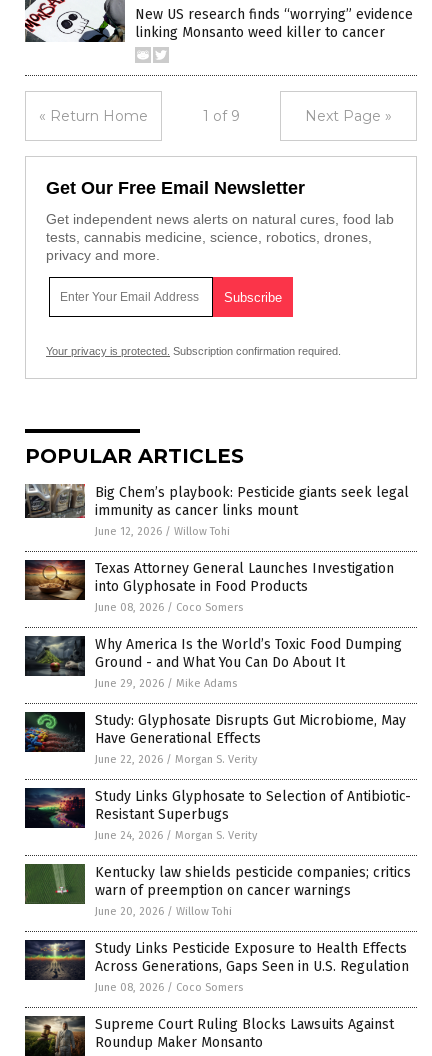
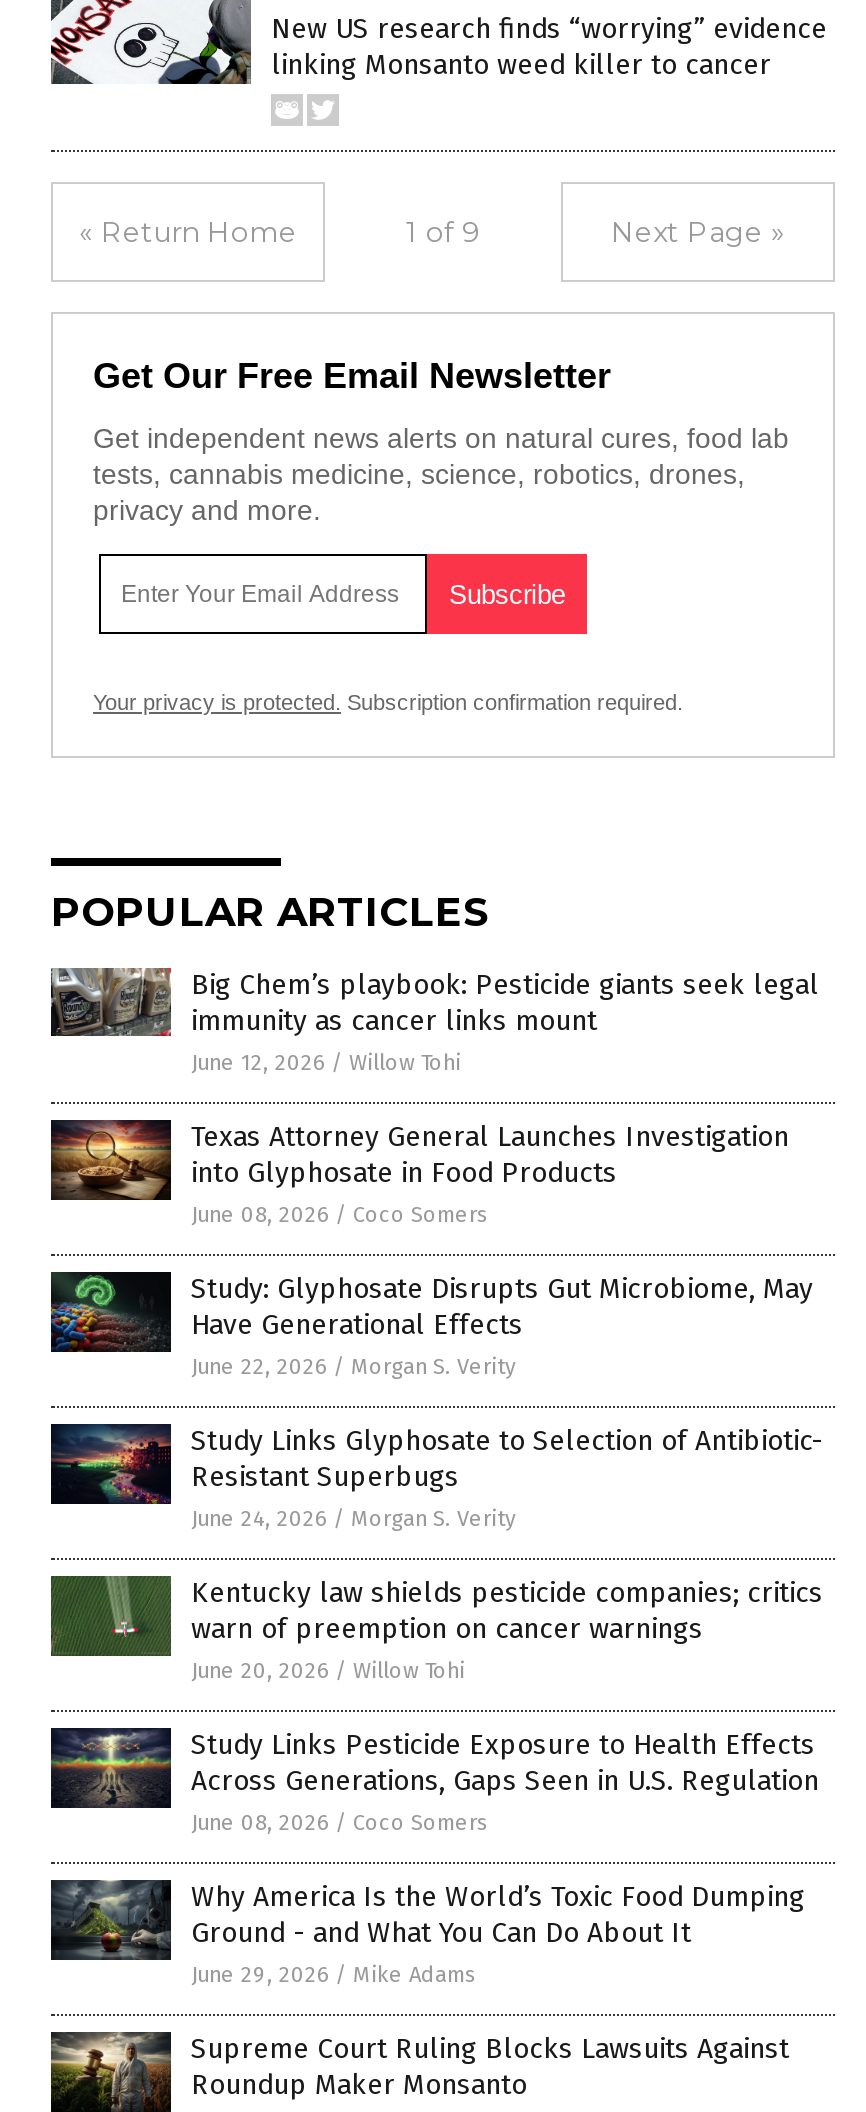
moved [26,636,402,690] -> [53,1880,805,1988]: [image] | Why America Is the World’s Toxic Food Dumping | Ground - and What You Can Do About It | June 29, 2026 / Mike Adams
moved [23,706,411,994] -> [47,1260,823,1836]: [image] | Study: Glyphosate Disrupts Gut Microbiome, May | Have Generational Effects | ... | Across Generations, Gaps Seen in U.S. Regulation | June 08, 2026 / Coco Somers

